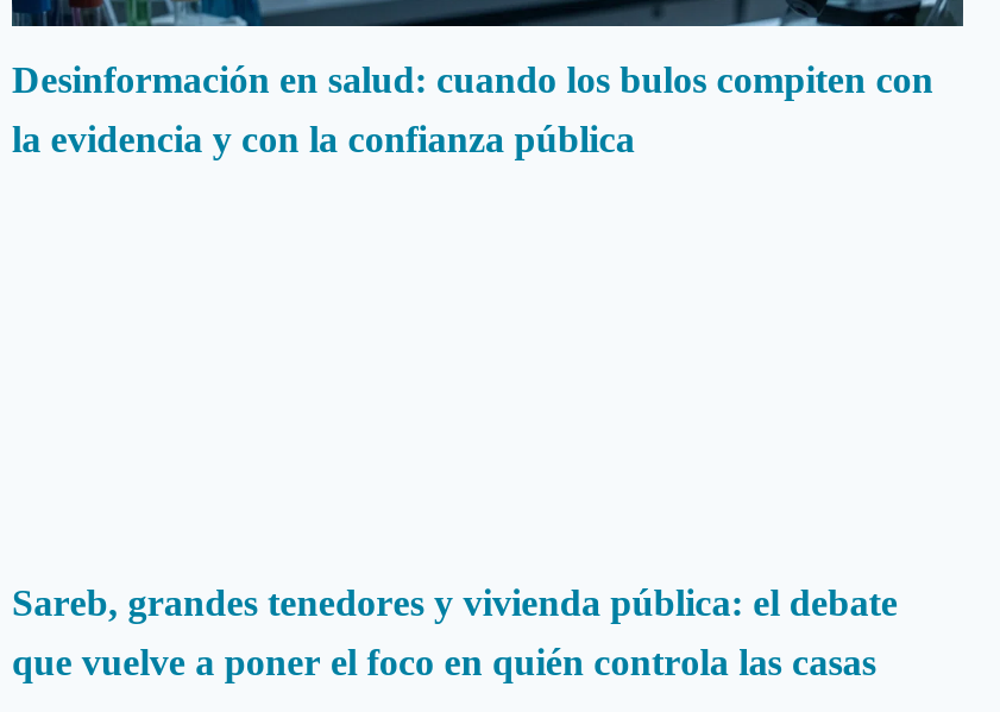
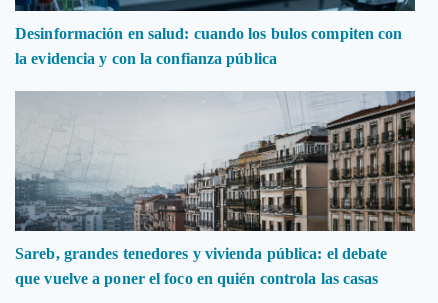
none -> [14,90,416,232] [image]

